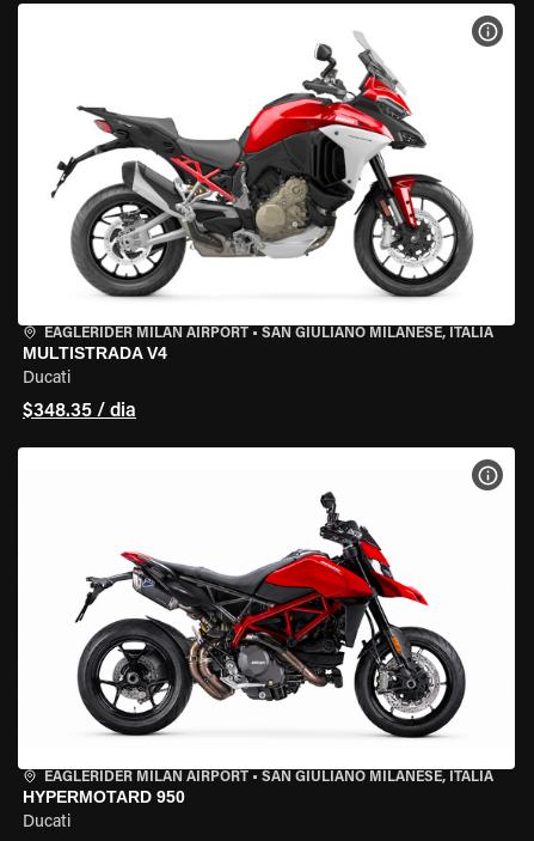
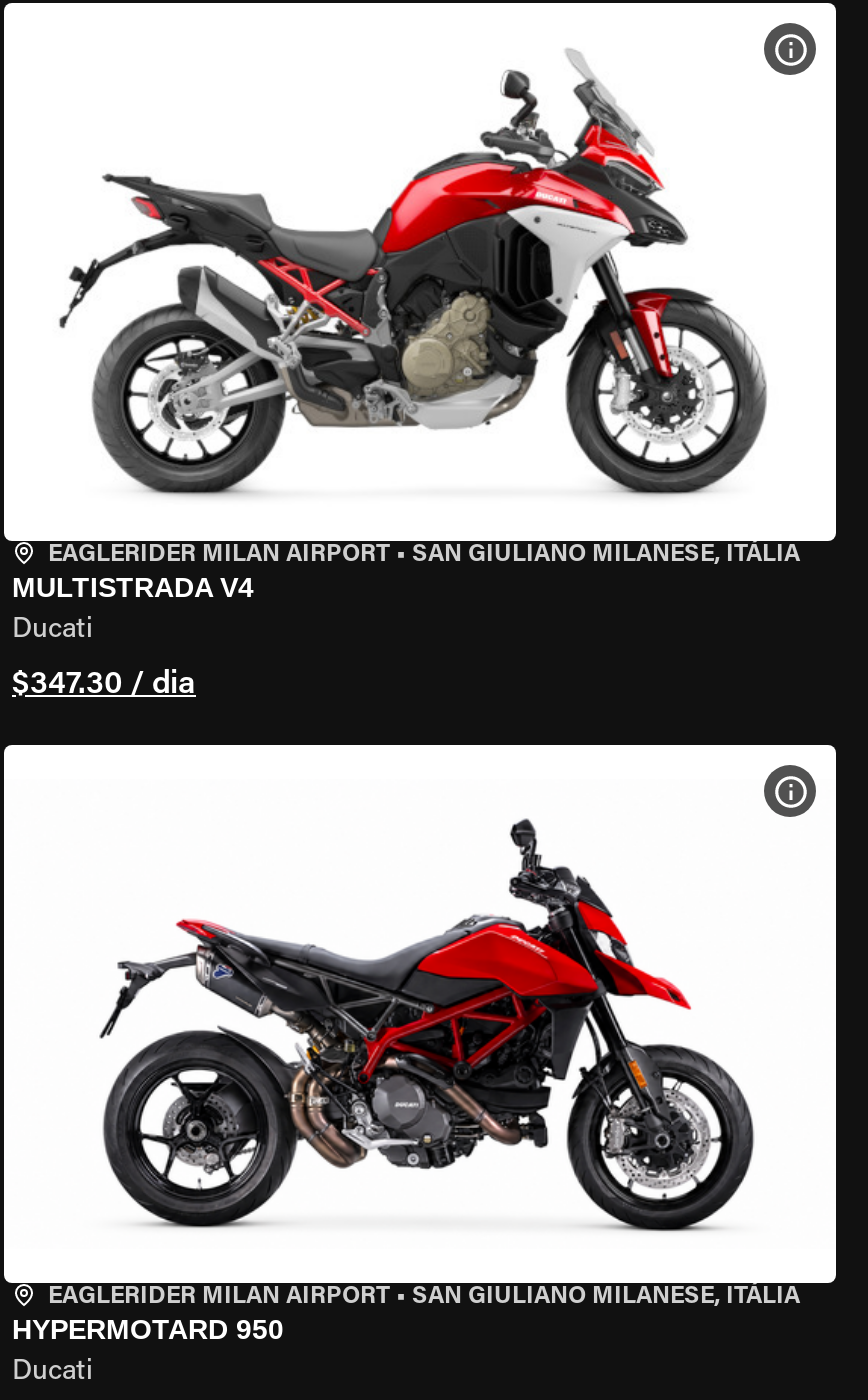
[23,402,136,421] $348.35 / dia -> [12,669,196,701] $347.30 / dia

